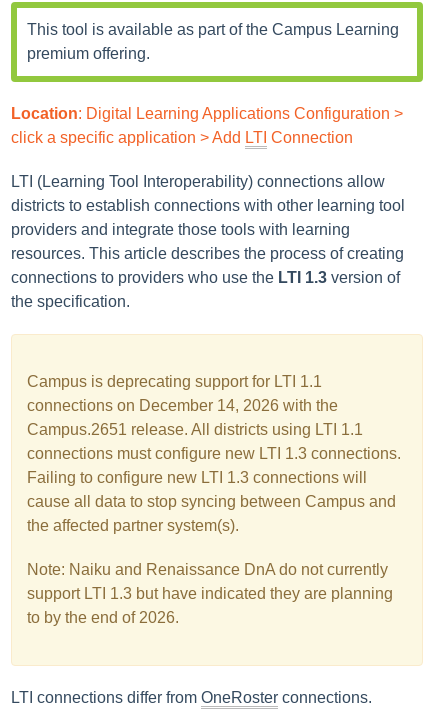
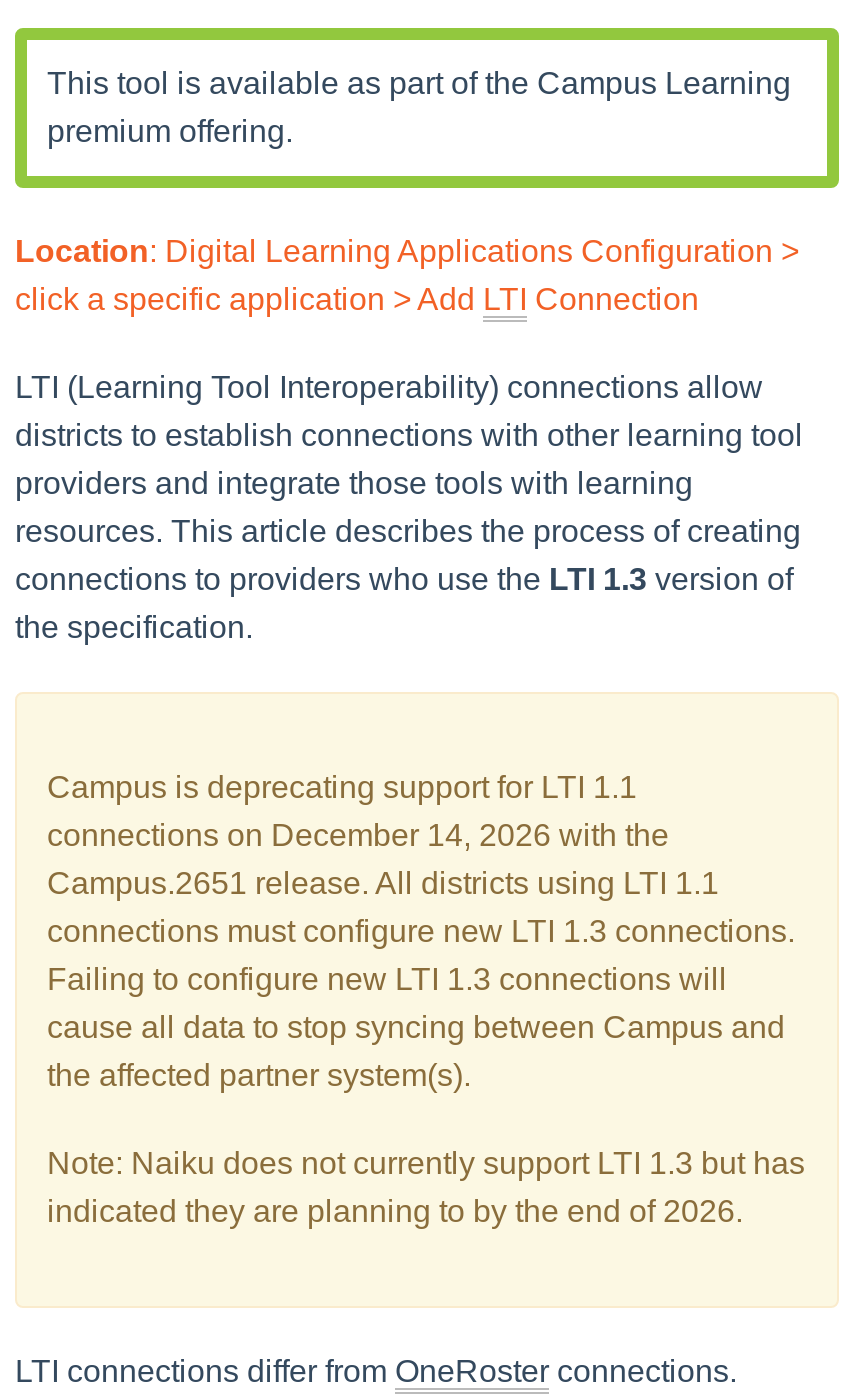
[27,561,393,626] Note: Naiku and Renaissance DnA do not currently | support LTI 1.3 but have indicated they are planning | to by the end of 2026. -> [47,1146,805,1228] Note: Naiku does not currently support LTI 1.3 but has | indicated they are planning to by the end of 2026.

